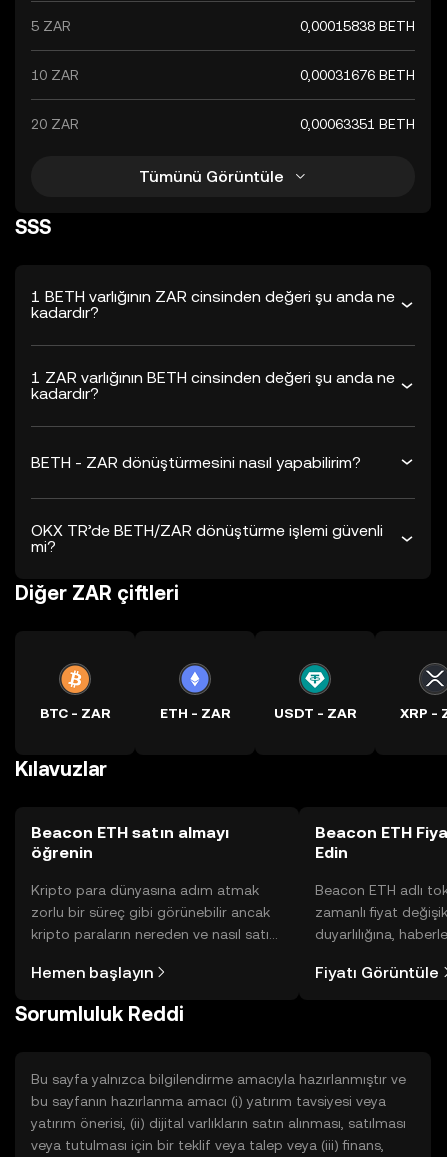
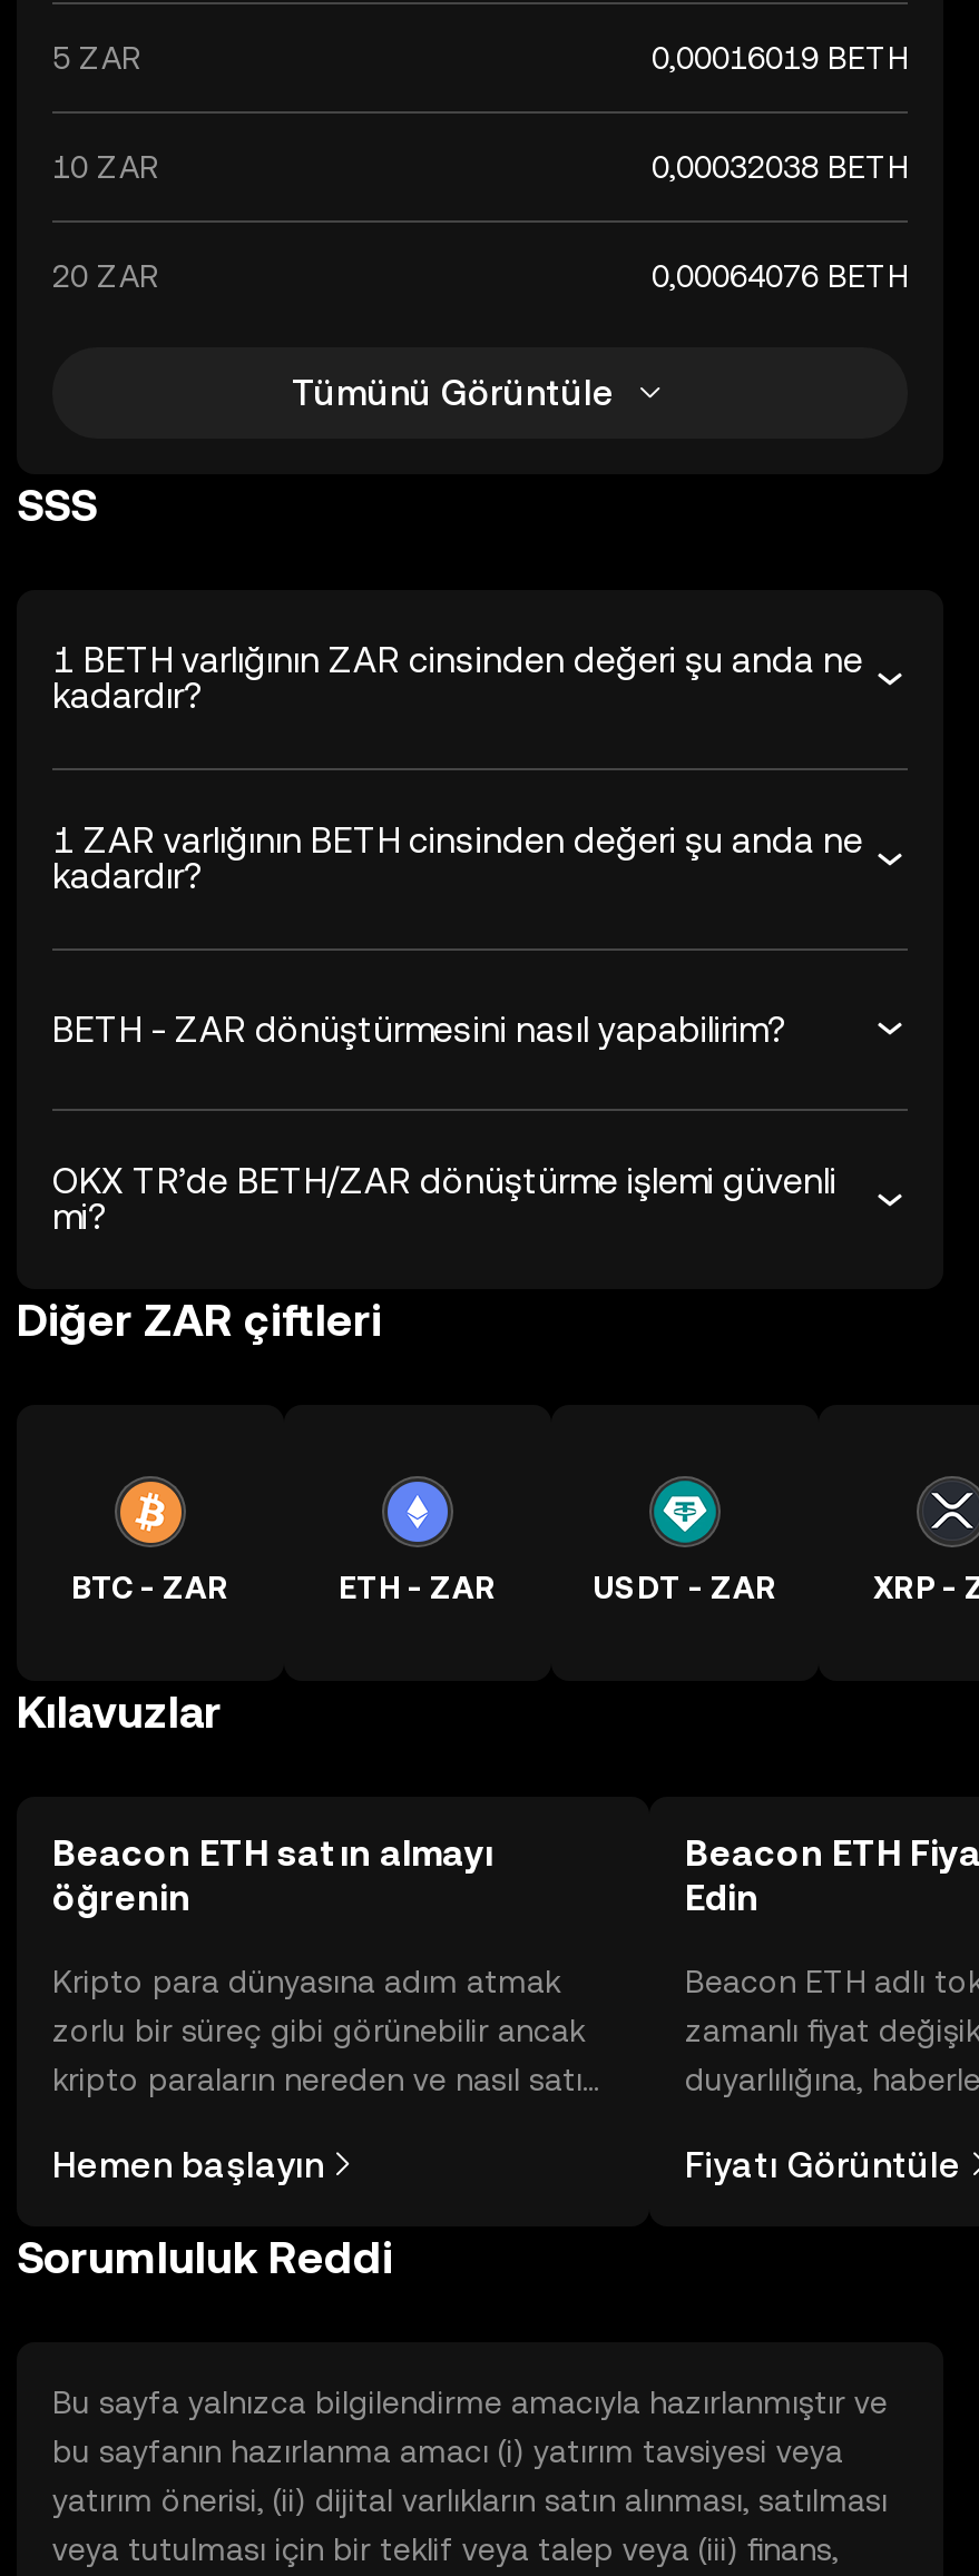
[300,18,415,34] 0,00015838 BETH -> [652,40,908,76] 0,00016019 BETH
[300,67,415,83] 0,00031676 BETH -> [652,149,908,185] 0,00032038 BETH
[300,116,415,132] 0,00063351 BETH -> [652,258,908,294] 0,00064076 BETH

